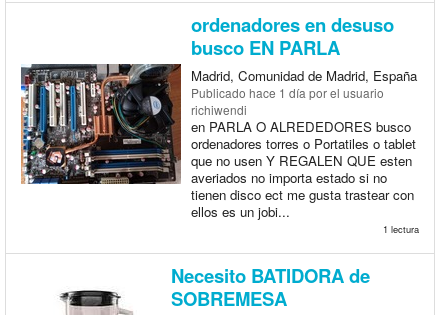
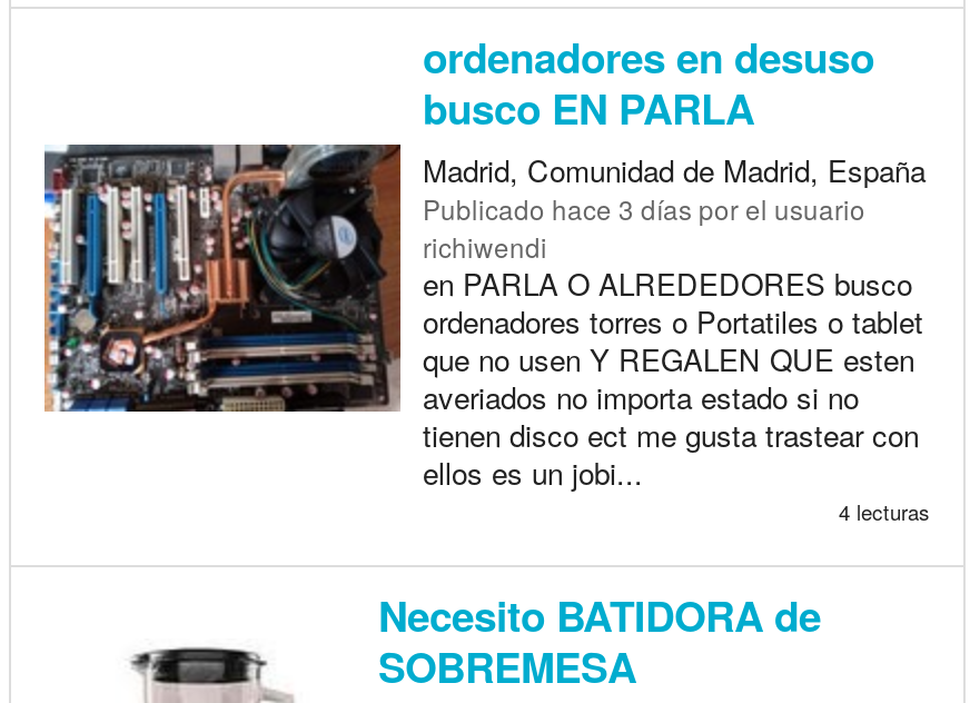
[191,84,384,101] Publicado hace 1 día por el usuario -> [423,190,865,228] Publicado hace 3 días por el usuario
[383,222,419,236] 1 lectura -> [839,497,930,528] 4 lecturas

